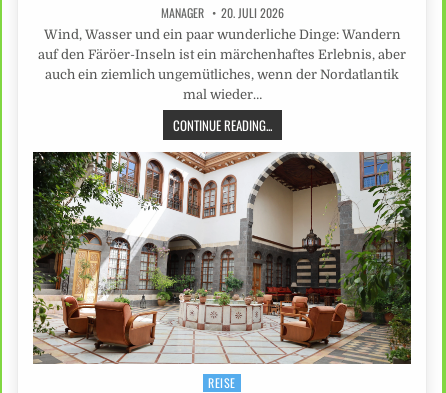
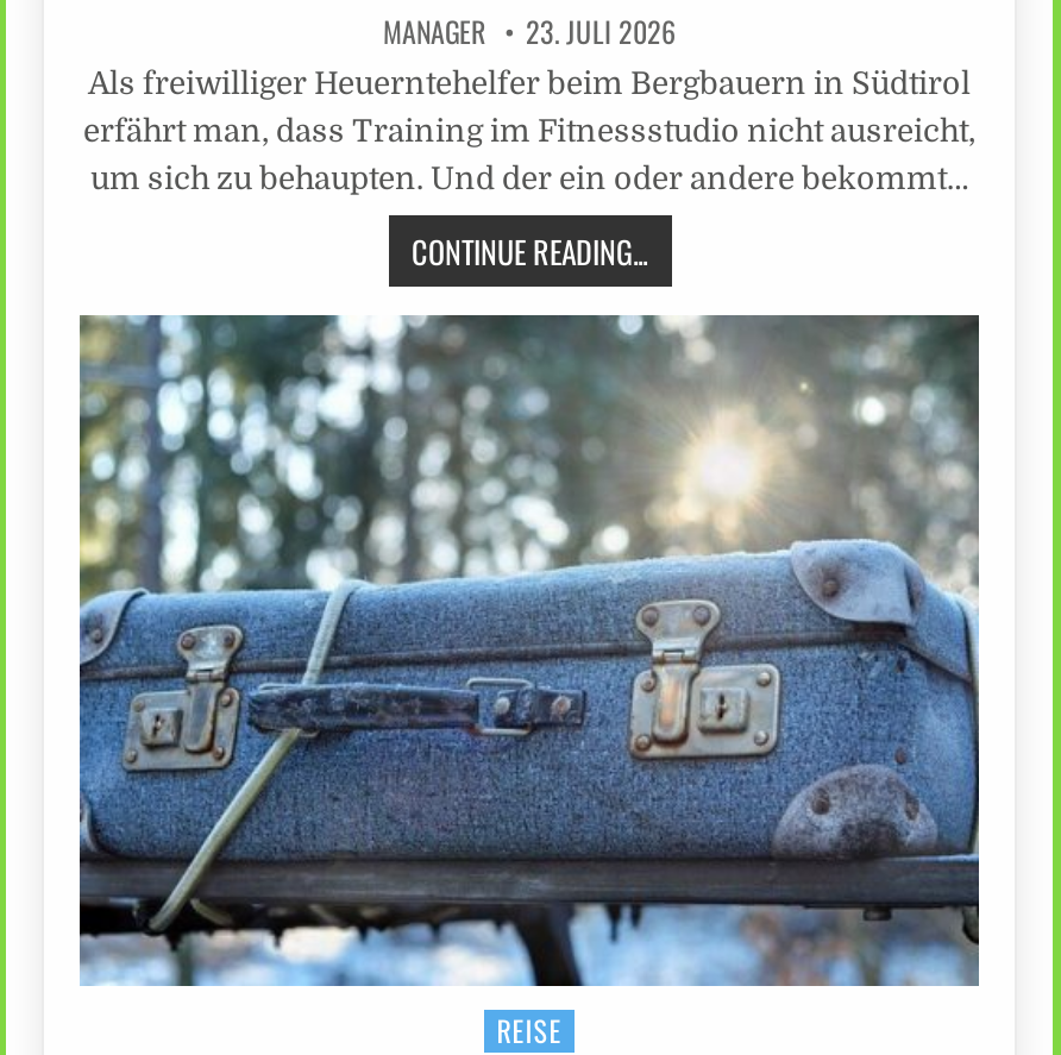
[38,4,406,102] 20. JULI 2026 | Wind, Wasser und ein paar wunderliche Dinge: Wandern | auf den Färöer-Inseln ist ein märchenhaftes Erlebnis, aber | auch ein ziemlich ungemütliches, wenn der Nordatlantik | mal wieder… -> [83,10,975,195] 23. JULI 2026 | Als freiwilliger Heuerntehelfer beim Bergbauern in Südtirol | erfährt man, dass Training im Fitnessstudio nicht ausreicht, | um sich zu behaupten. Und der ein oder andere bekommt…
moved [172,115,271,135] -> [412,226,647,274]: CONTINUE READING...
[32,151,412,365] [image] -> [77,335,981,990] [image]

